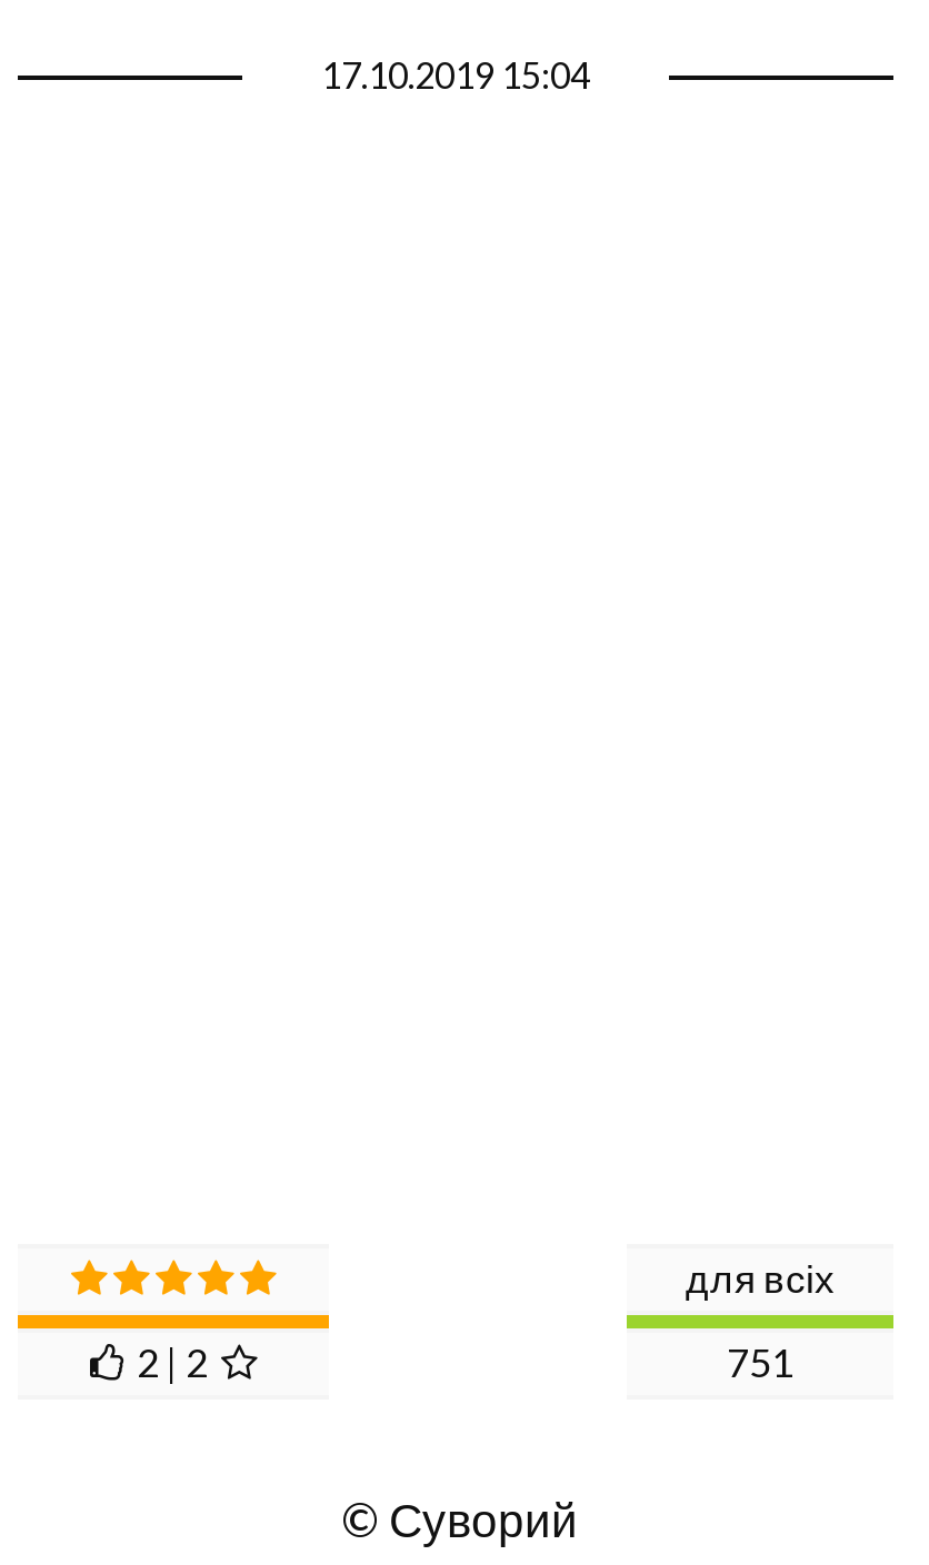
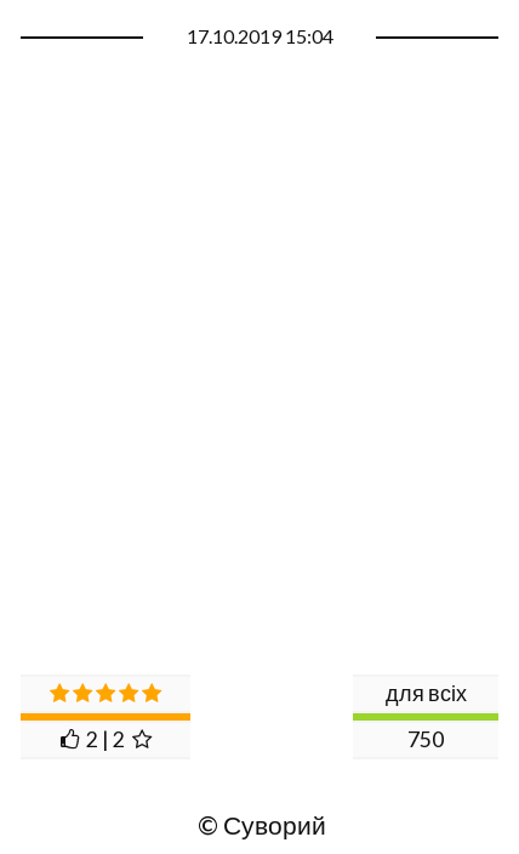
[727,1340,793,1386] 751 -> [407,727,444,752] 750

